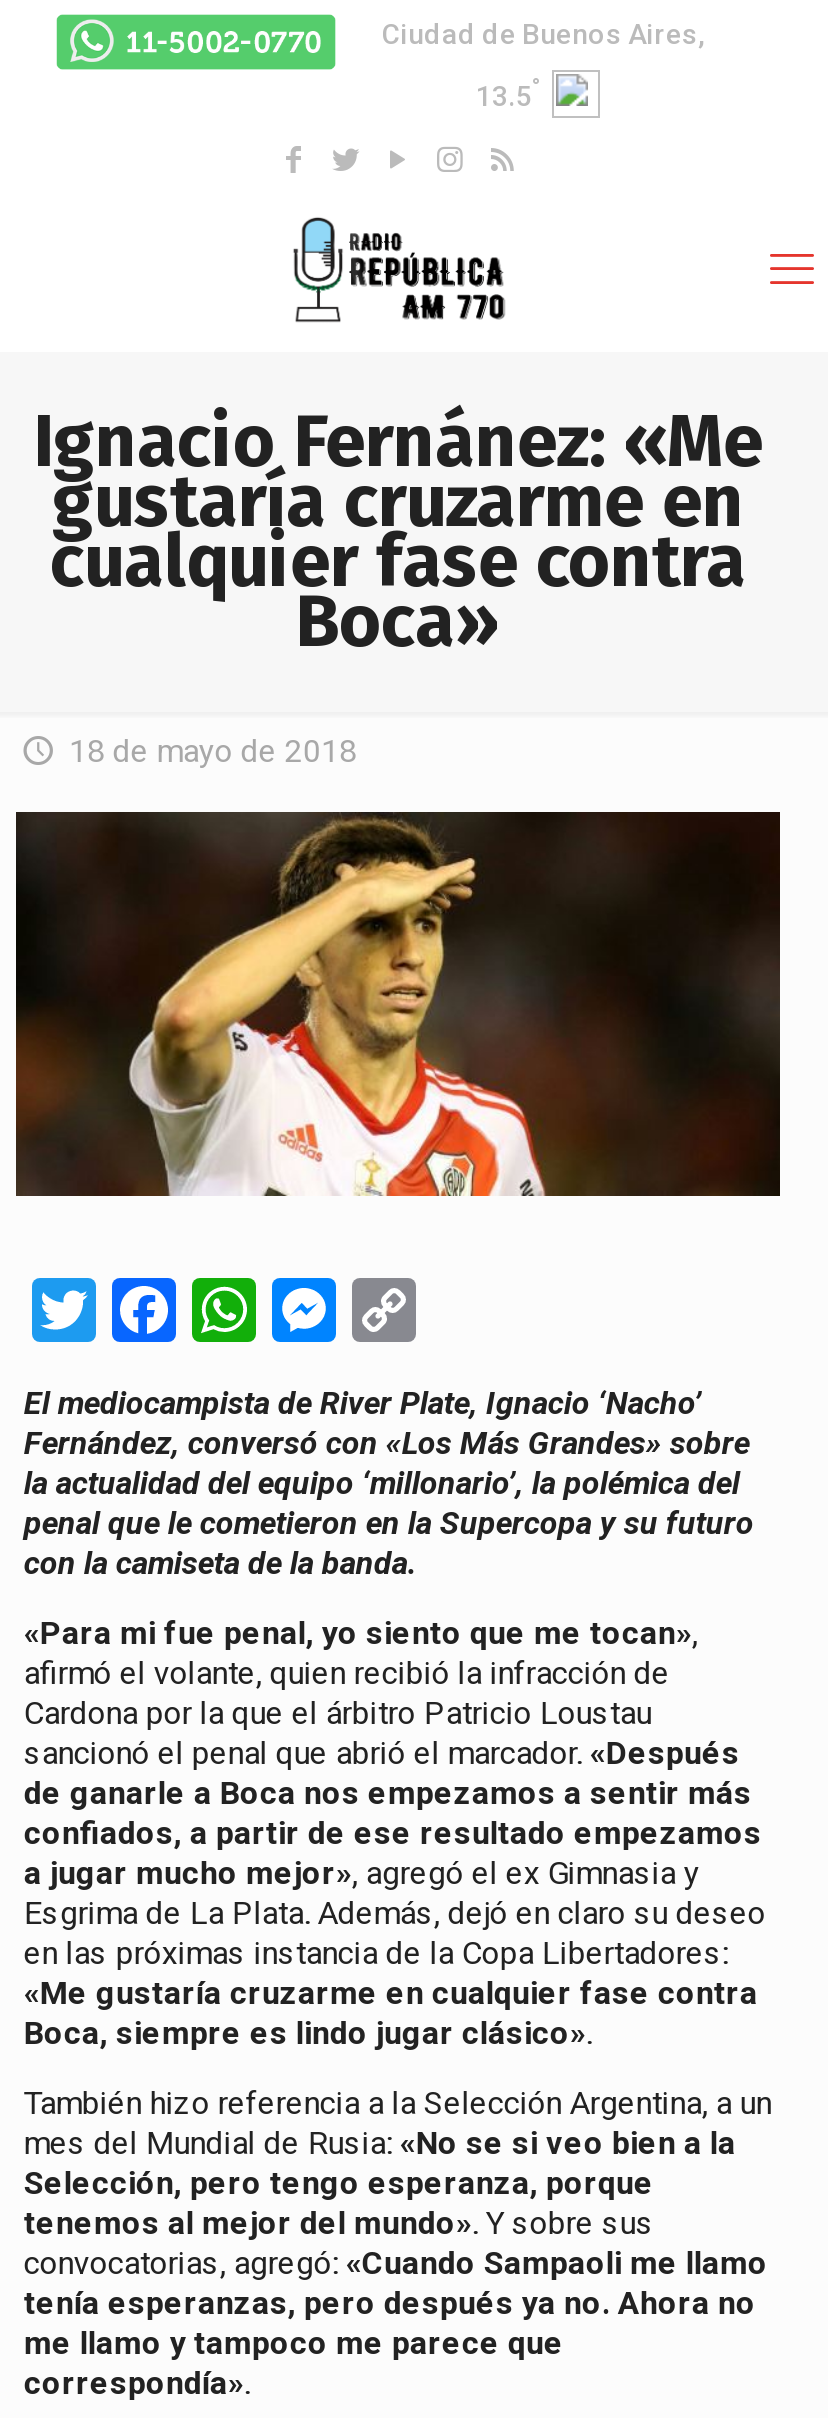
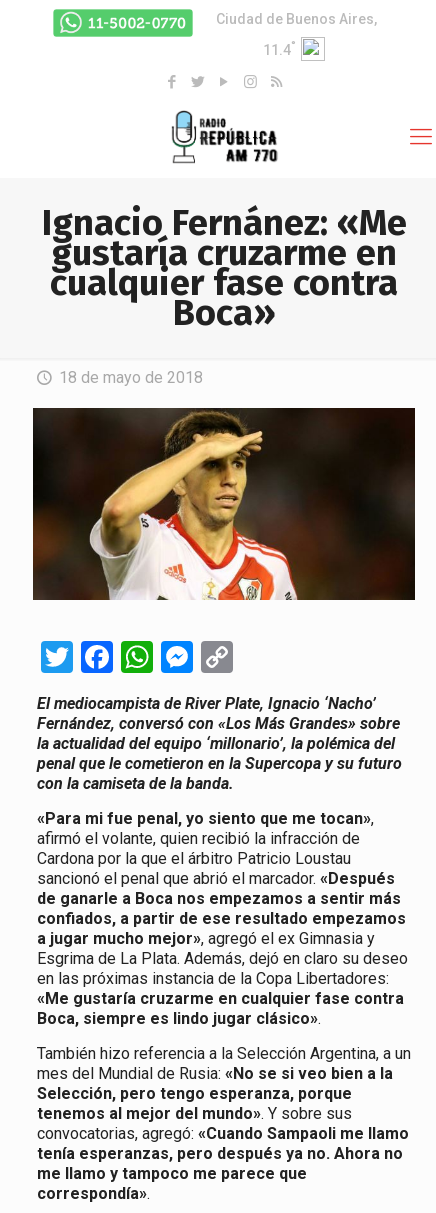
[476,73,542,112] 13.5° -> [263,38,296,58] 11.4°

